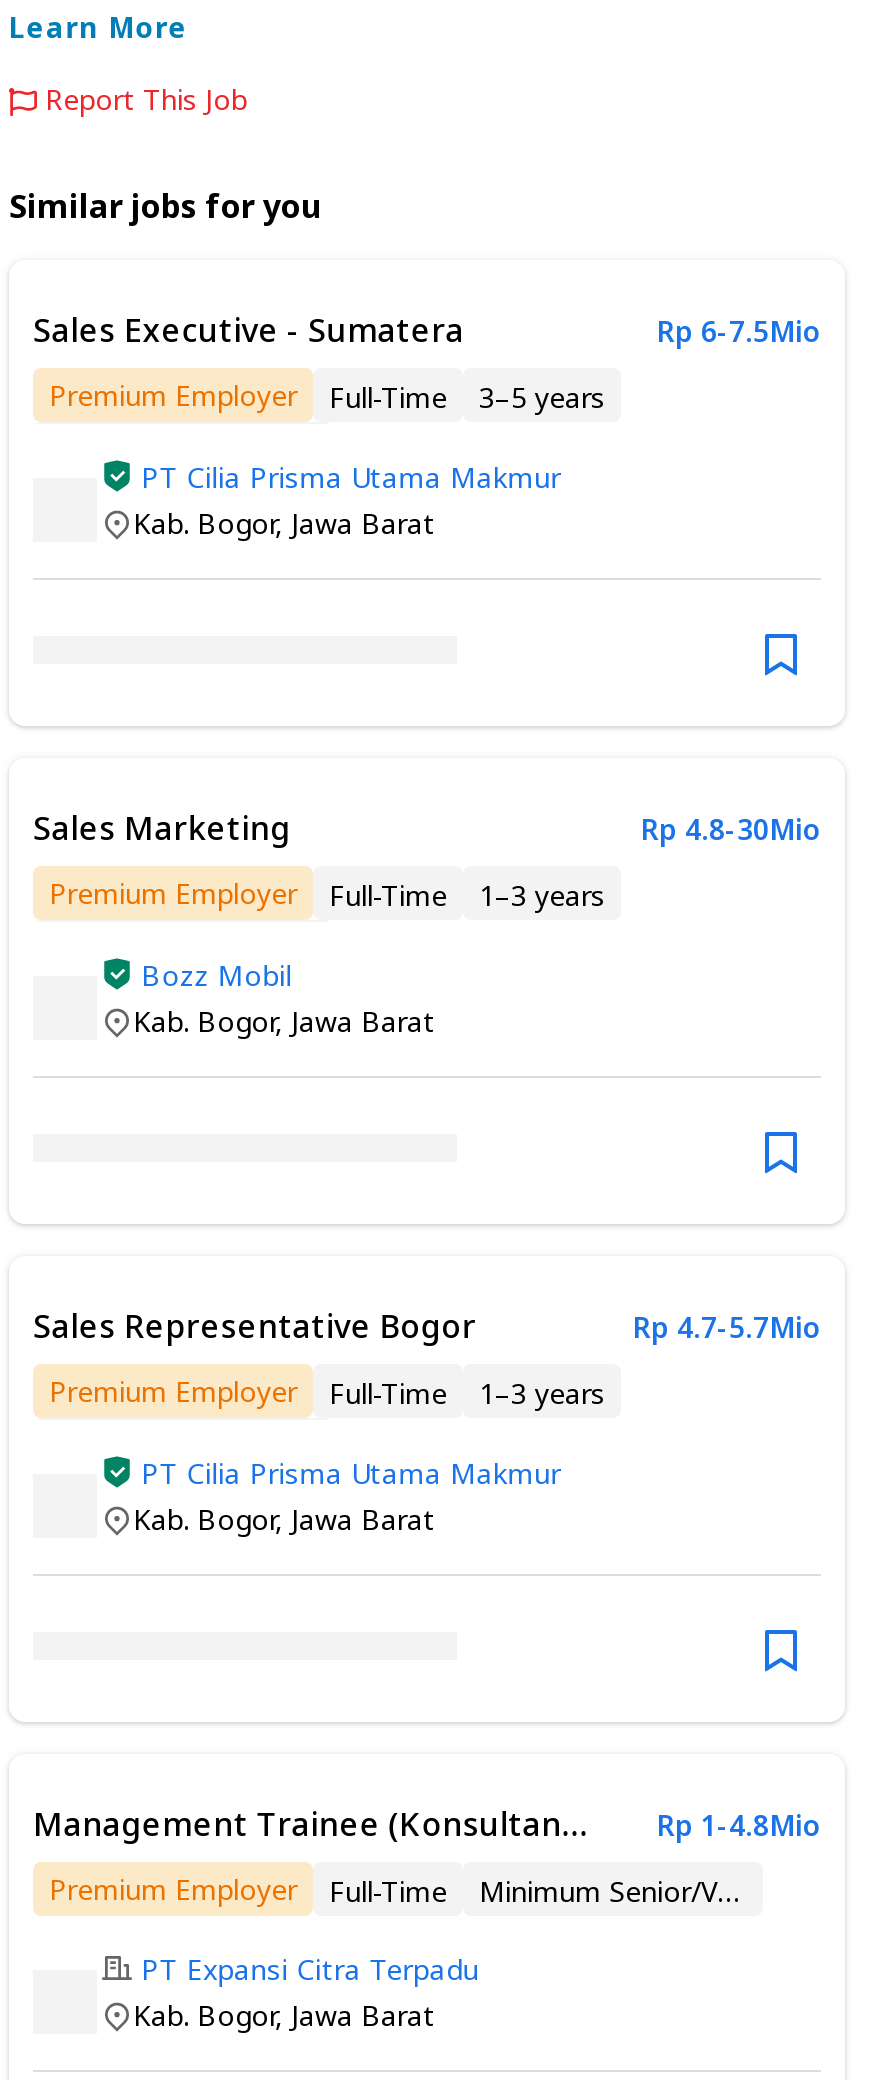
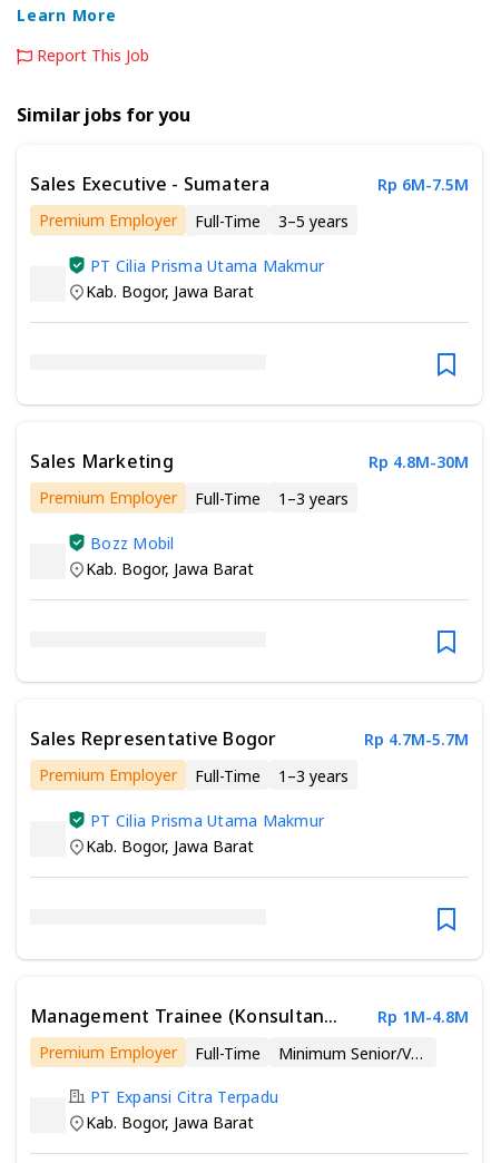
[657,311,821,349] Rp 6-7.5Mio -> [377,173,469,195] Rp 6M-7.5M
[641,809,821,847] Rp 4.8-30Mio -> [369,451,469,472] Rp 4.8M-30M
[633,1307,821,1345] Rp 4.7-5.7Mio -> [364,728,469,749] Rp 4.7M-5.7M
[657,1805,821,1843] Rp 1-4.8Mio -> [377,1006,469,1027] Rp 1M-4.8M

